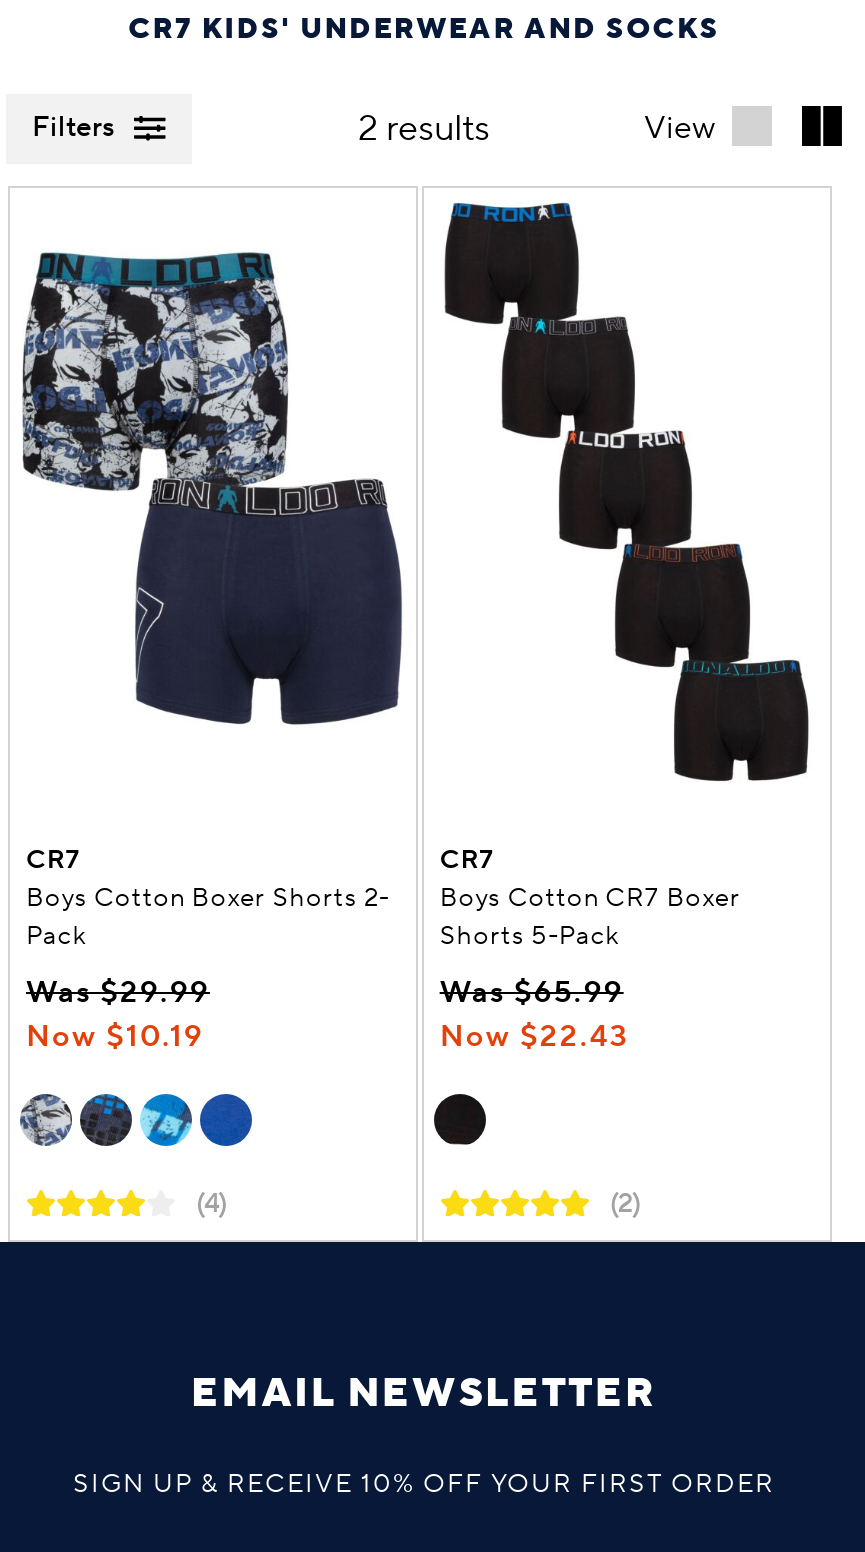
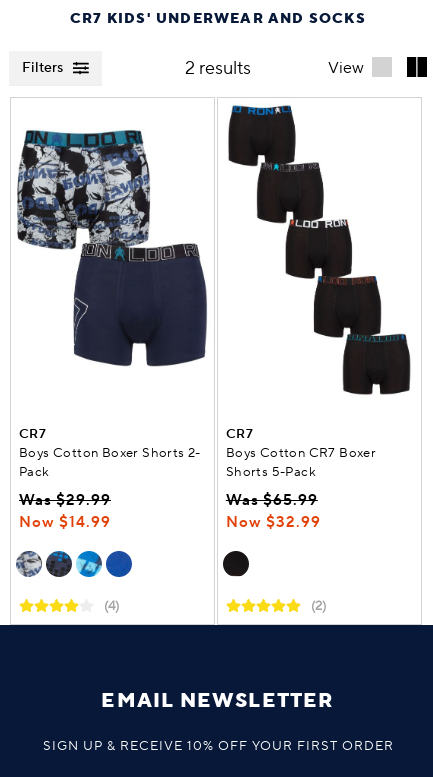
[26,1018,204,1056] Now $10.19 -> [19,513,111,532] Now $14.99
[440,1018,630,1056] Now $22.43 -> [226,513,321,532] Now $32.99

